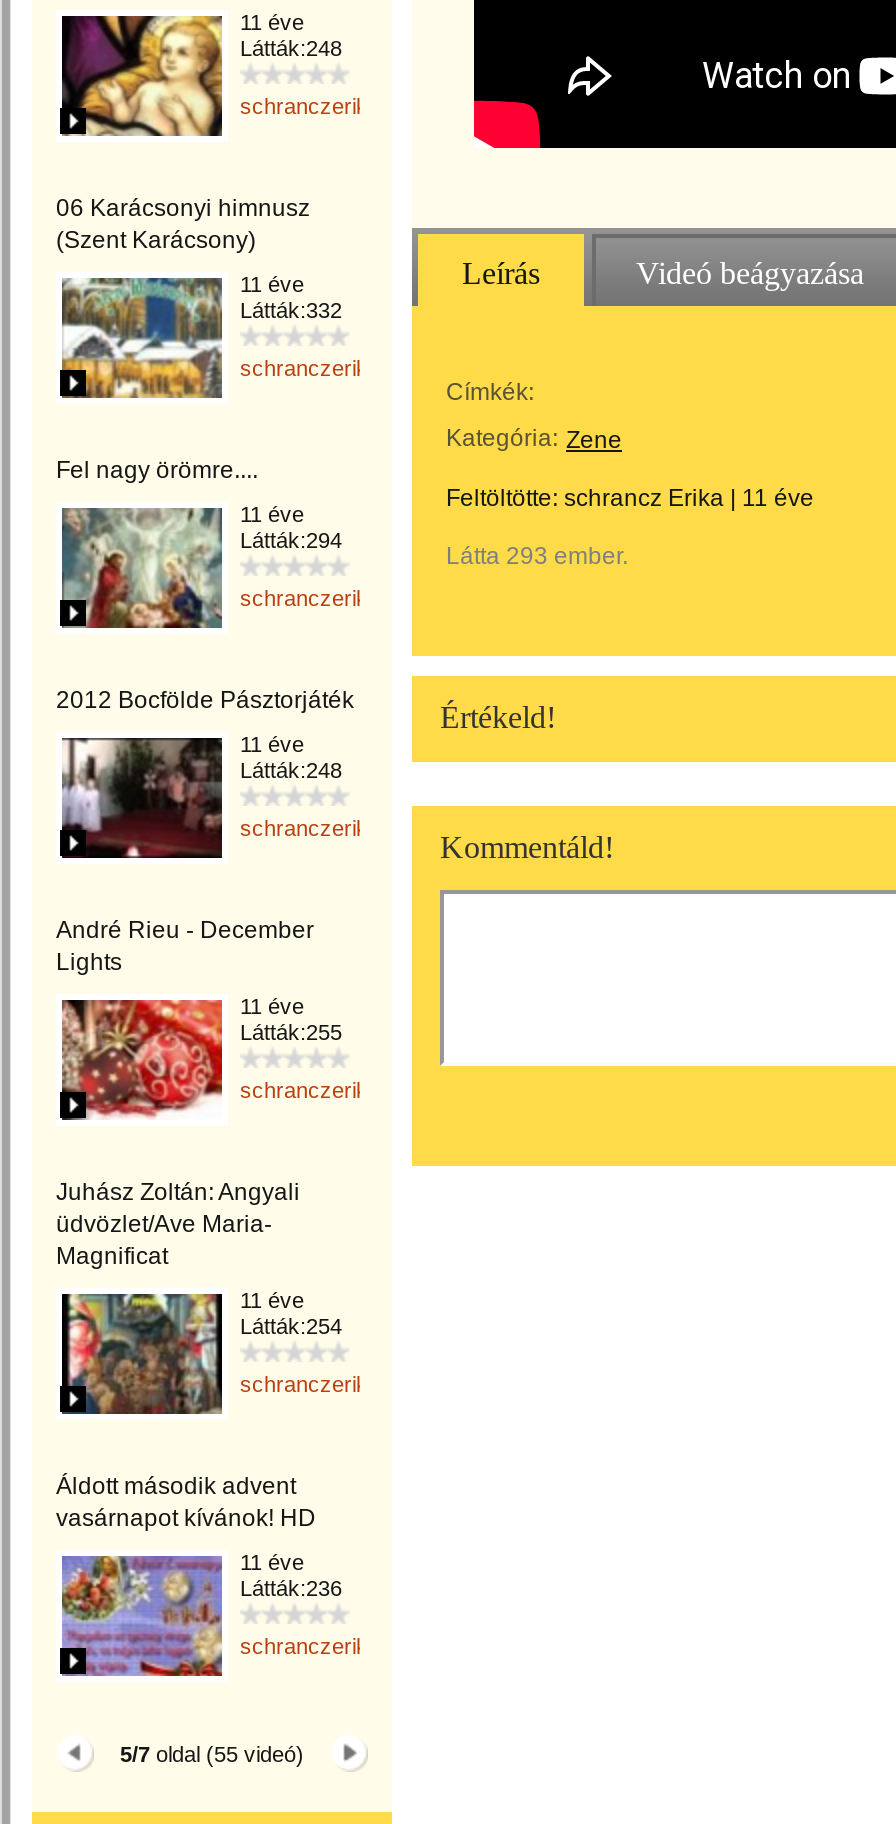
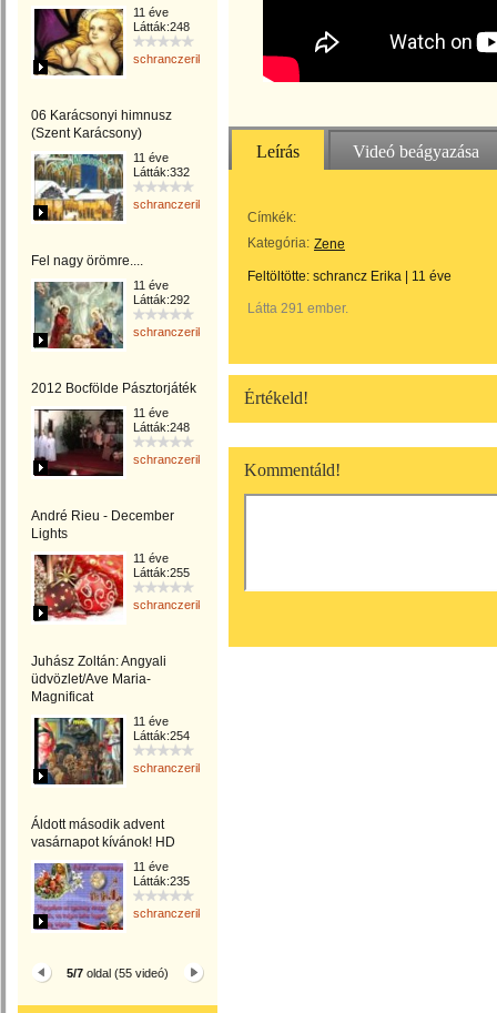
[240,528,342,552] Látták:294 -> [133,293,190,306] Látták:292
[446,542,628,570] Látta 293 ember. -> [247,301,348,316] Látta 291 ember.
[240,1576,342,1600] Látták:236 -> [133,874,190,888] Látták:235

